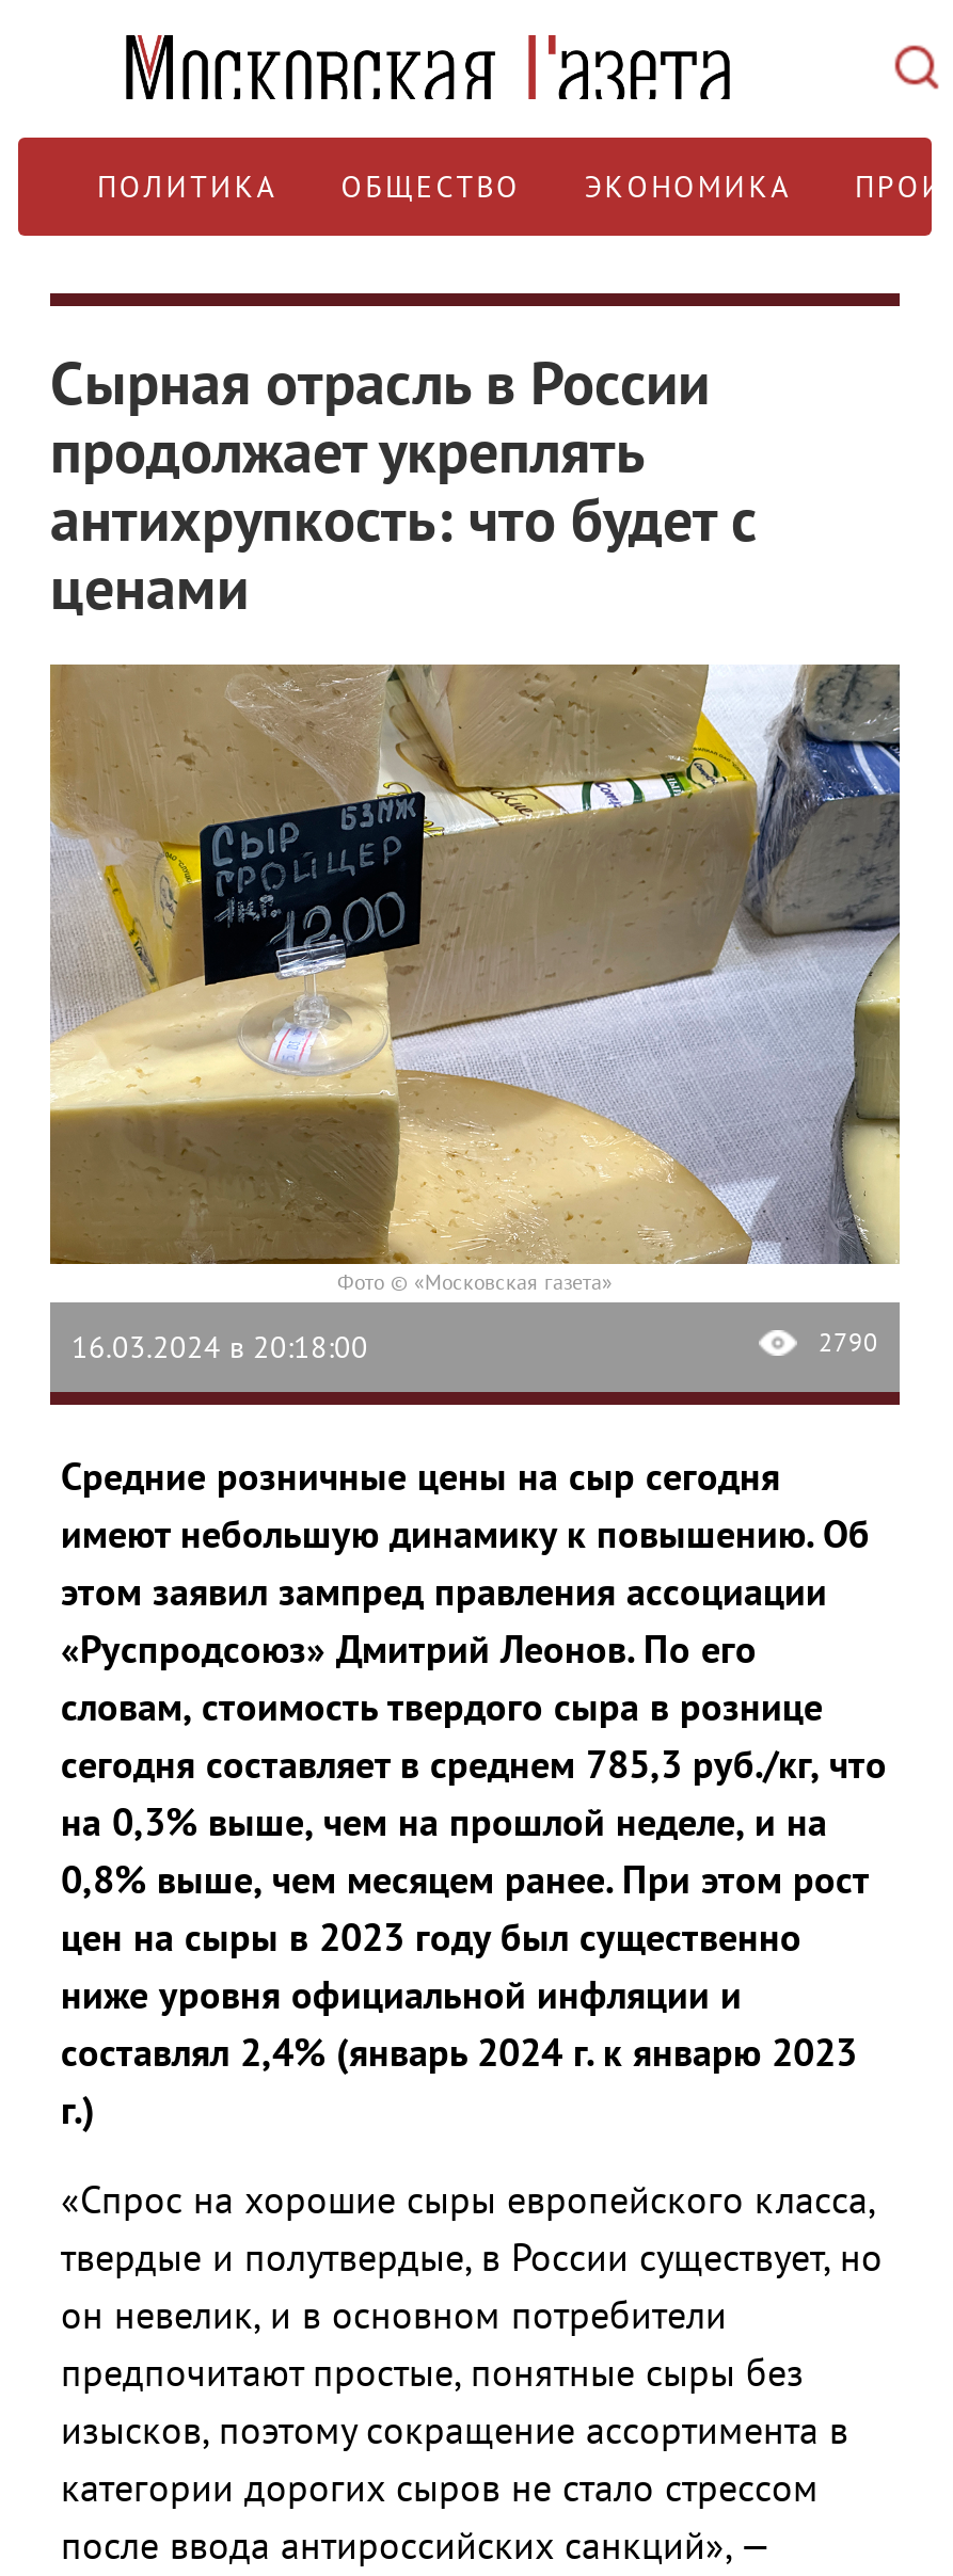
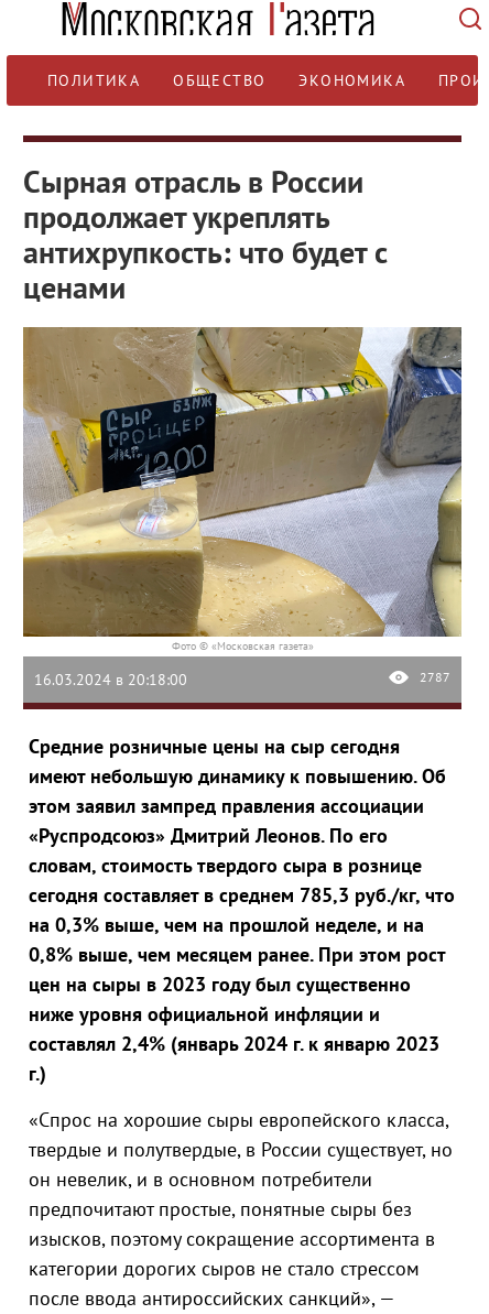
[819,1326,878,1358] 2790 -> [420,669,450,685] 2787

